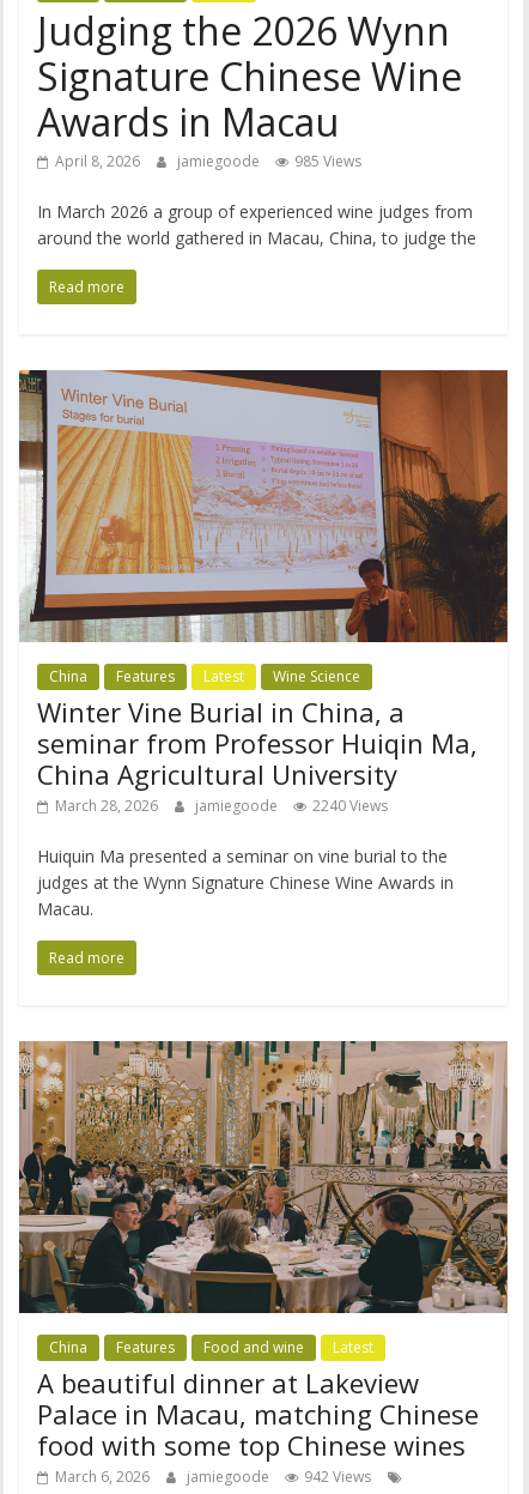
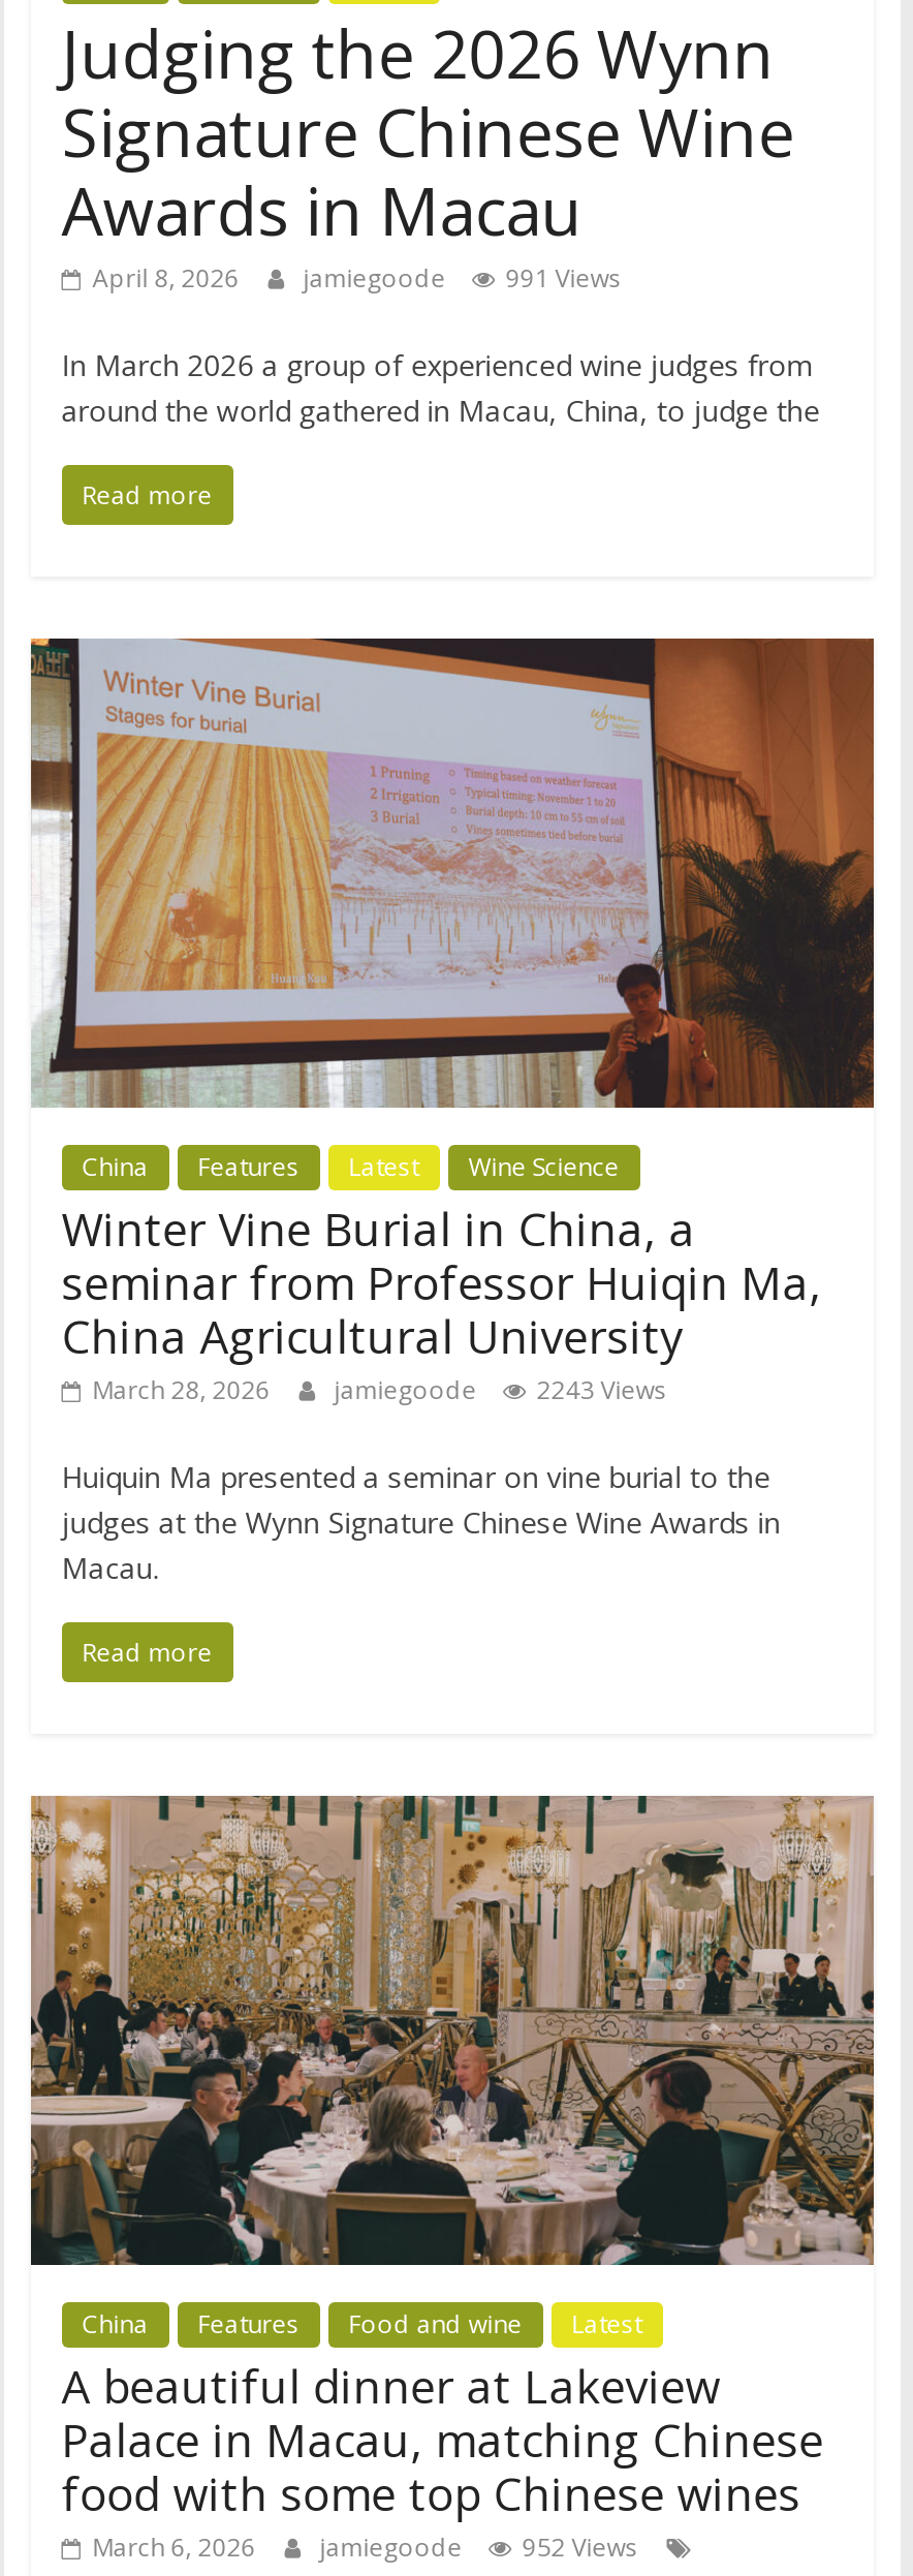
[55,151,361,171] April 8, 2026 jamiegoode 985 Views -> [93,260,621,295] April 8, 2026 jamiegoode 991 Views
[55,795,388,816] March 28, 2026 jamiegoode 2240 Views -> [93,1372,667,1407] March 28, 2026 jamiegoode 2243 Views
[55,1467,371,1487] March 6, 2026 jamiegoode 942 Views -> [93,2530,638,2565] March 6, 2026 jamiegoode 952 Views

